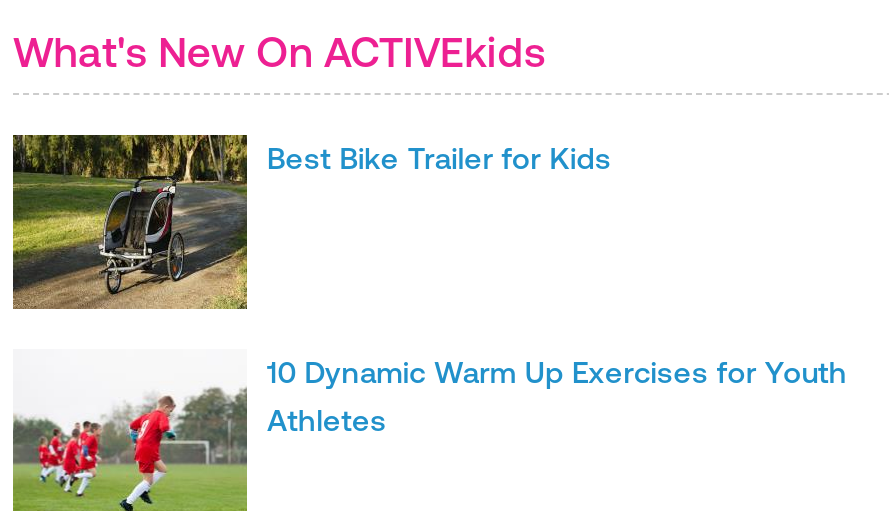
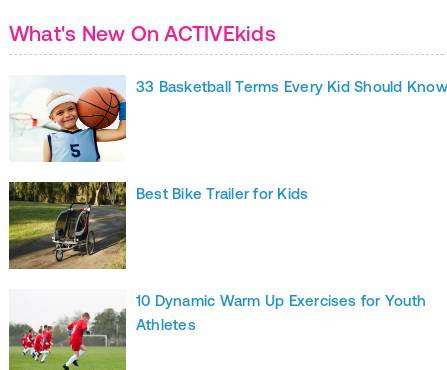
none -> [9,75,447,163] [image] | 33 Basketball Terms Every Kid Should Know

